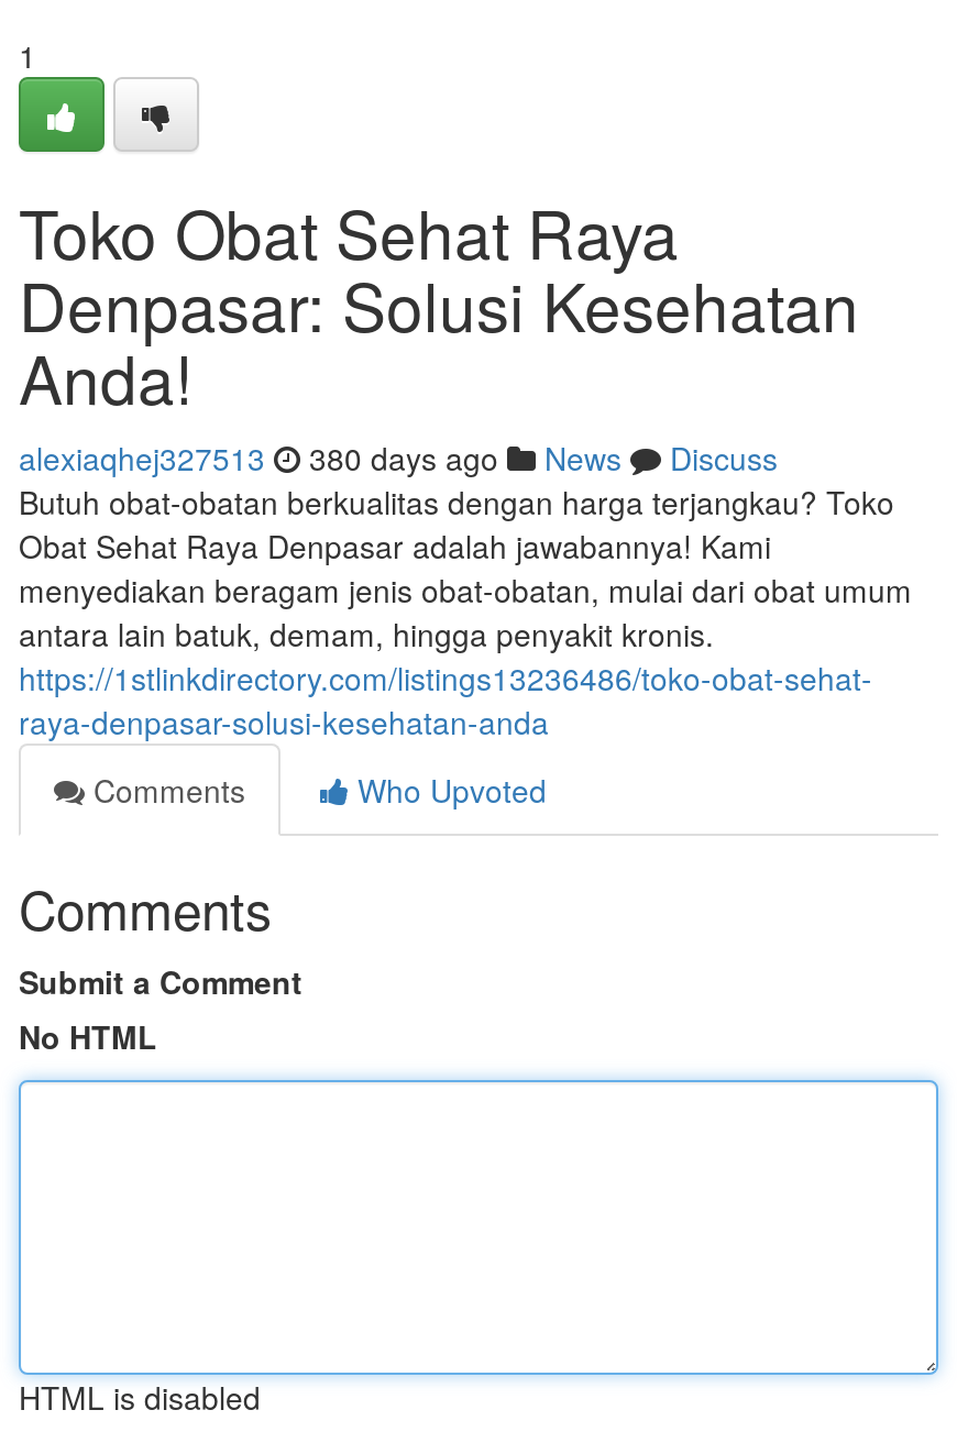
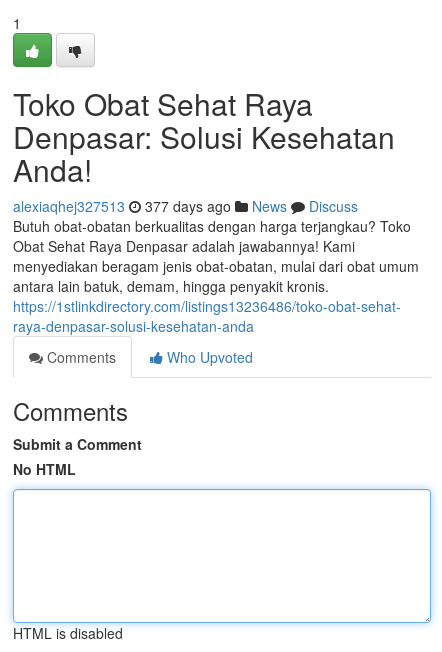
[19,436,778,480] alexiaqhej327513 380 days ago News Discuss -> [13,196,358,216] alexiaqhej327513 377 days ago News Discuss

